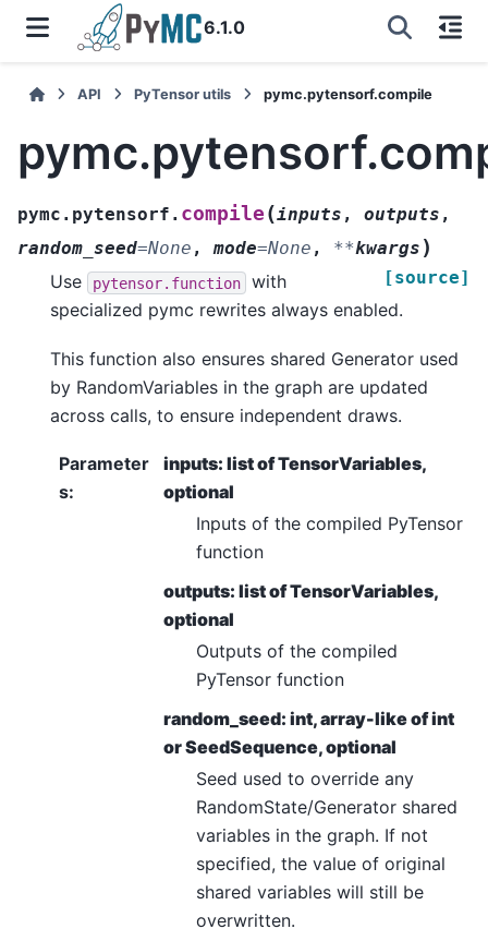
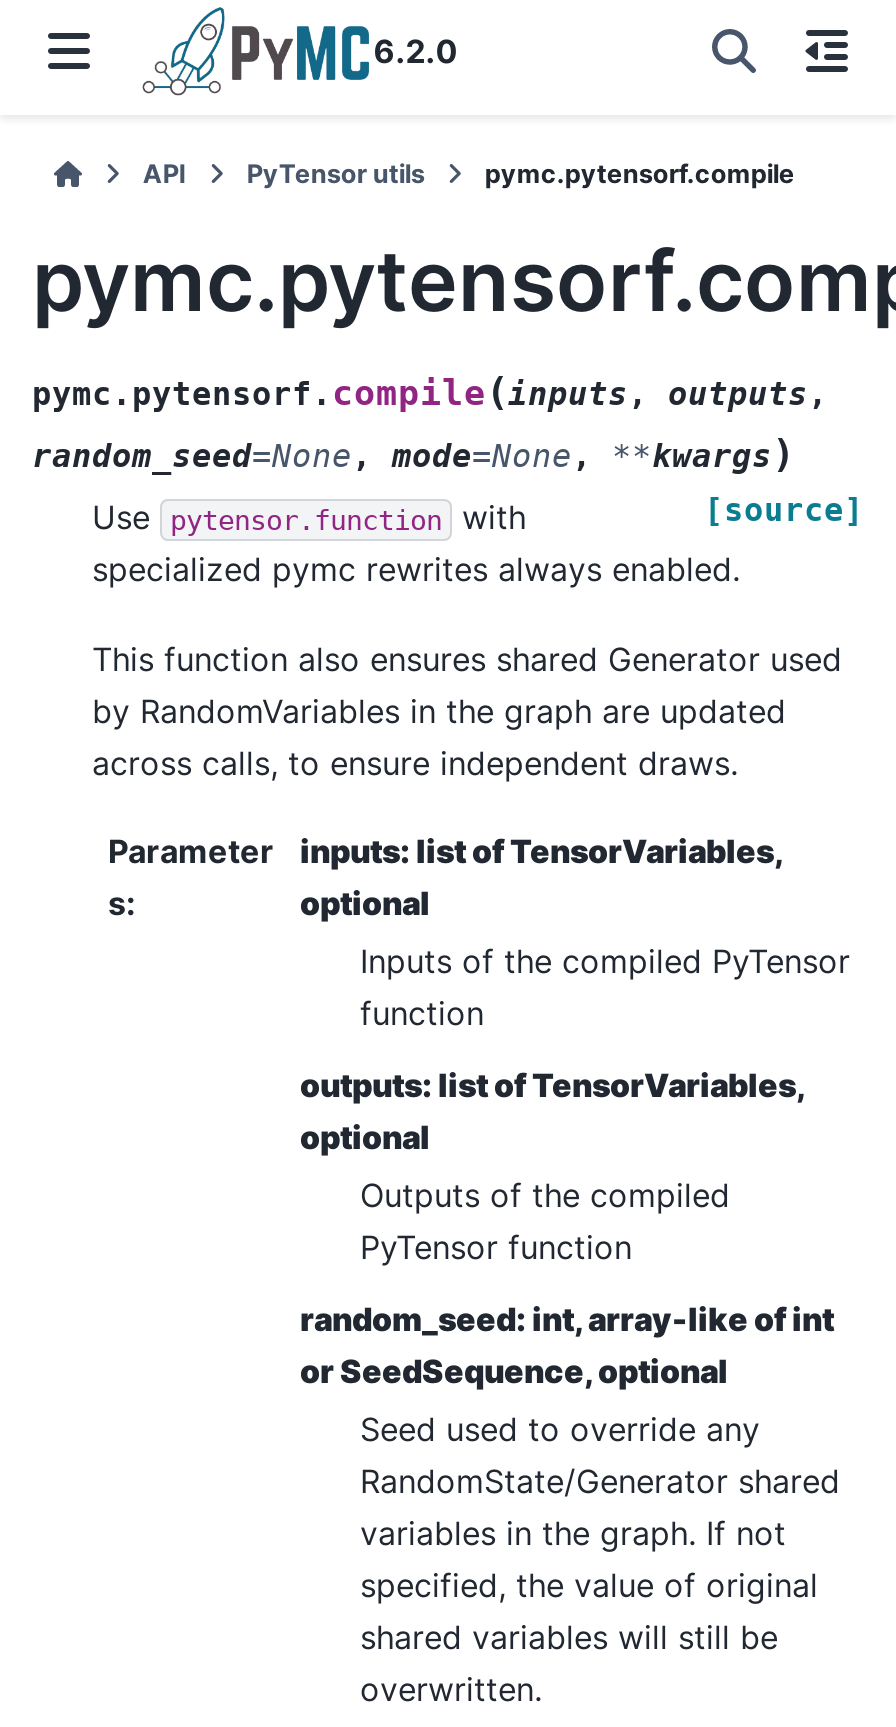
[203,16,245,38] 6.1.0 -> [374,31,458,71] 6.2.0

